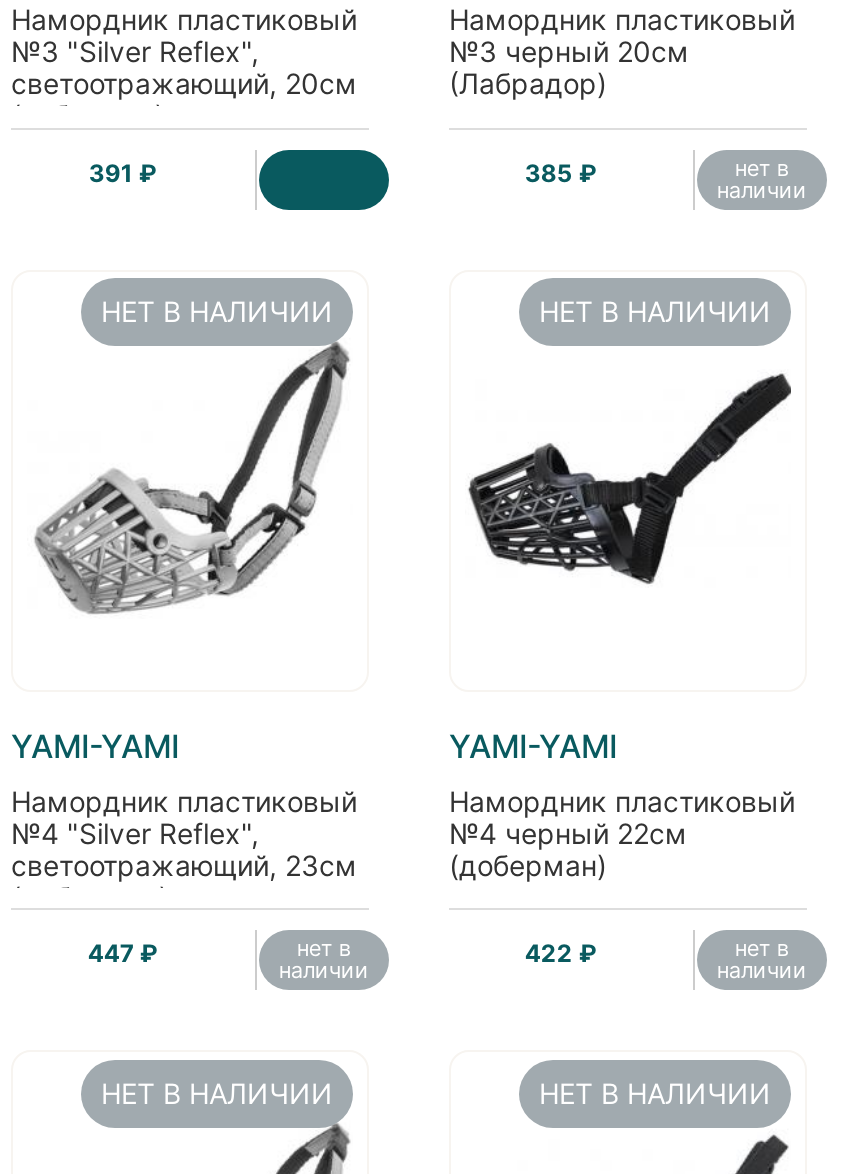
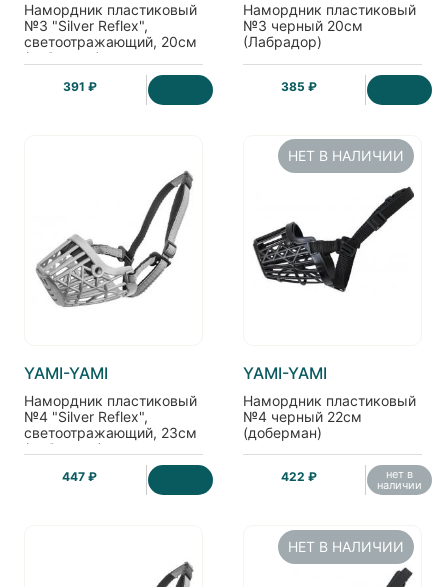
[717,153,807,203] нет в | наличии -> none
[101,294,333,328] НЕТ В НАЛИЧИИ -> none
[279,934,369,984] нет в | наличии -> none
[101,1075,333,1109] НЕТ В НАЛИЧИИ -> none

